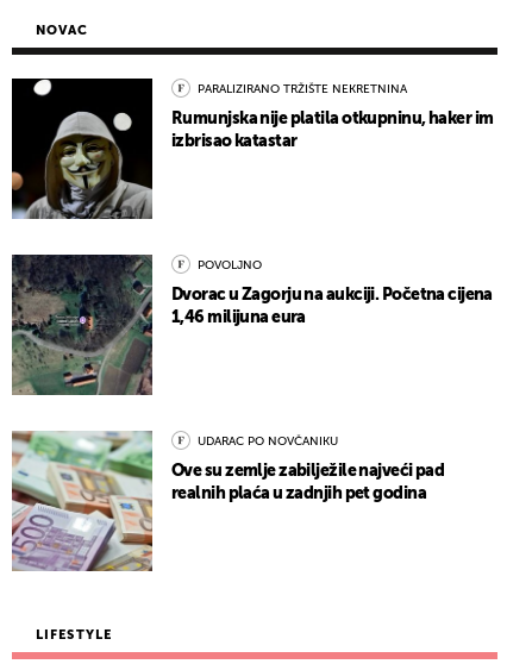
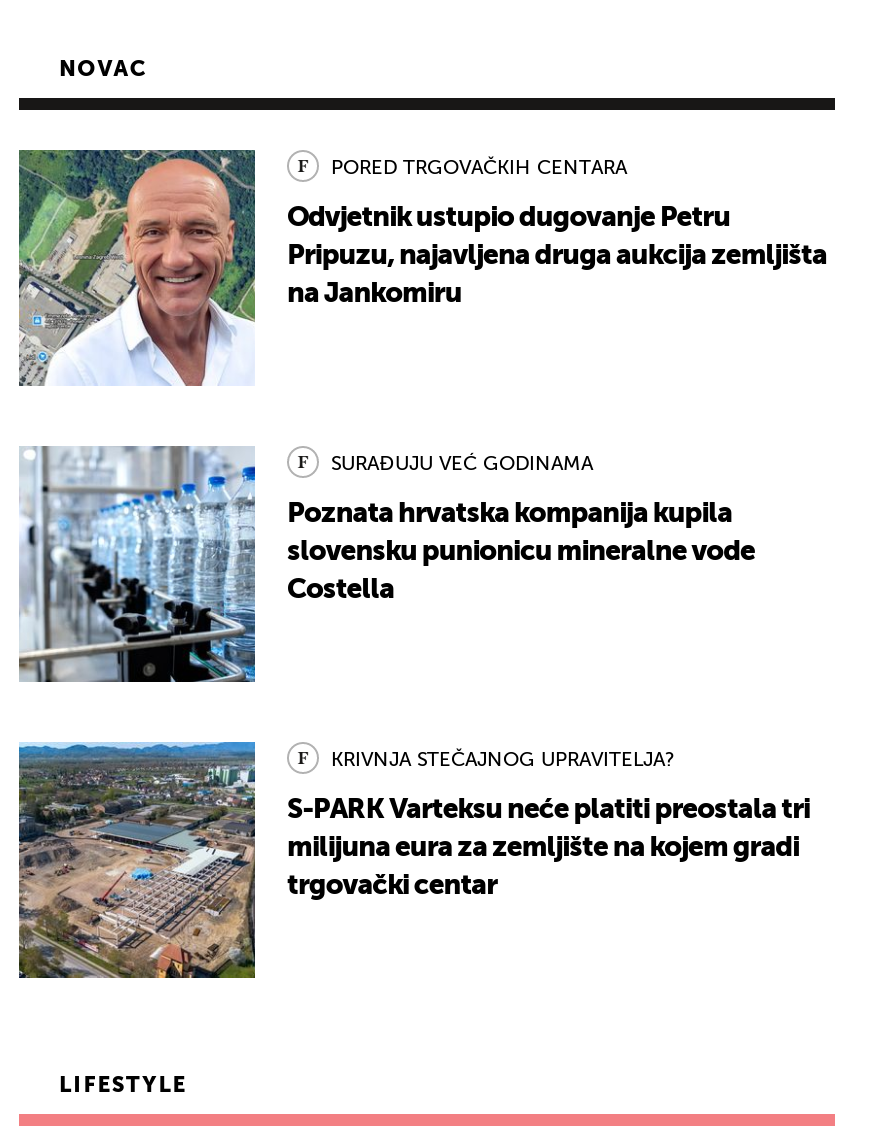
[11,77,493,220] [image] | Rumunjska nije platila otkupninu, haker im | izbrisao katastar -> [17,148,827,388] [image] | Odvjetnik ustupio dugovanje Petru | Pripuzu, najavljena druga aukcija zemljišta | na Jankomiru
[198,84,407,95] PARALIZIRANO TRŽIŠTE NEKRETNINA -> [331,158,627,178] PORED TRGOVAČKIH CENTARA
[11,253,493,396] [image] | Dvorac u Zagorju na aukciji. Početna cijena | 1,46 milijuna eura -> [19,444,755,684] [image] | Poznata hrvatska kompanija kupila | slovensku punionicu mineralne vode | Costella
[198,260,262,272] POVOLJNO -> [331,454,593,474] SURAĐUJU VEĆ GODINAMA
[12,431,444,572] [image] | Ove su zemlje zabilježile najveći pad | realnih plaća u zadnjih pet godina -> [17,740,810,980] [image] | S-PARK Varteksu neće platiti preostala tri | milijuna eura za zemljište na kojem gradi | trgovački centar
[198,436,338,448] UDARAC PO NOVČANIKU -> [331,750,675,770] KRIVNJA STEČAJNOG UPRAVITELJA?

